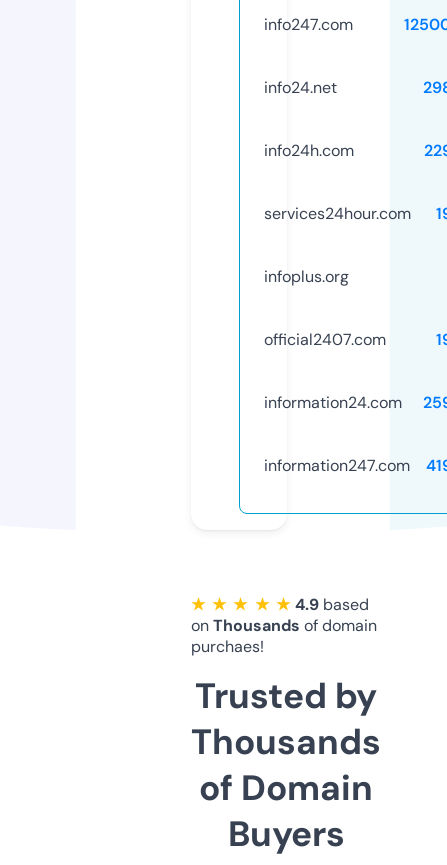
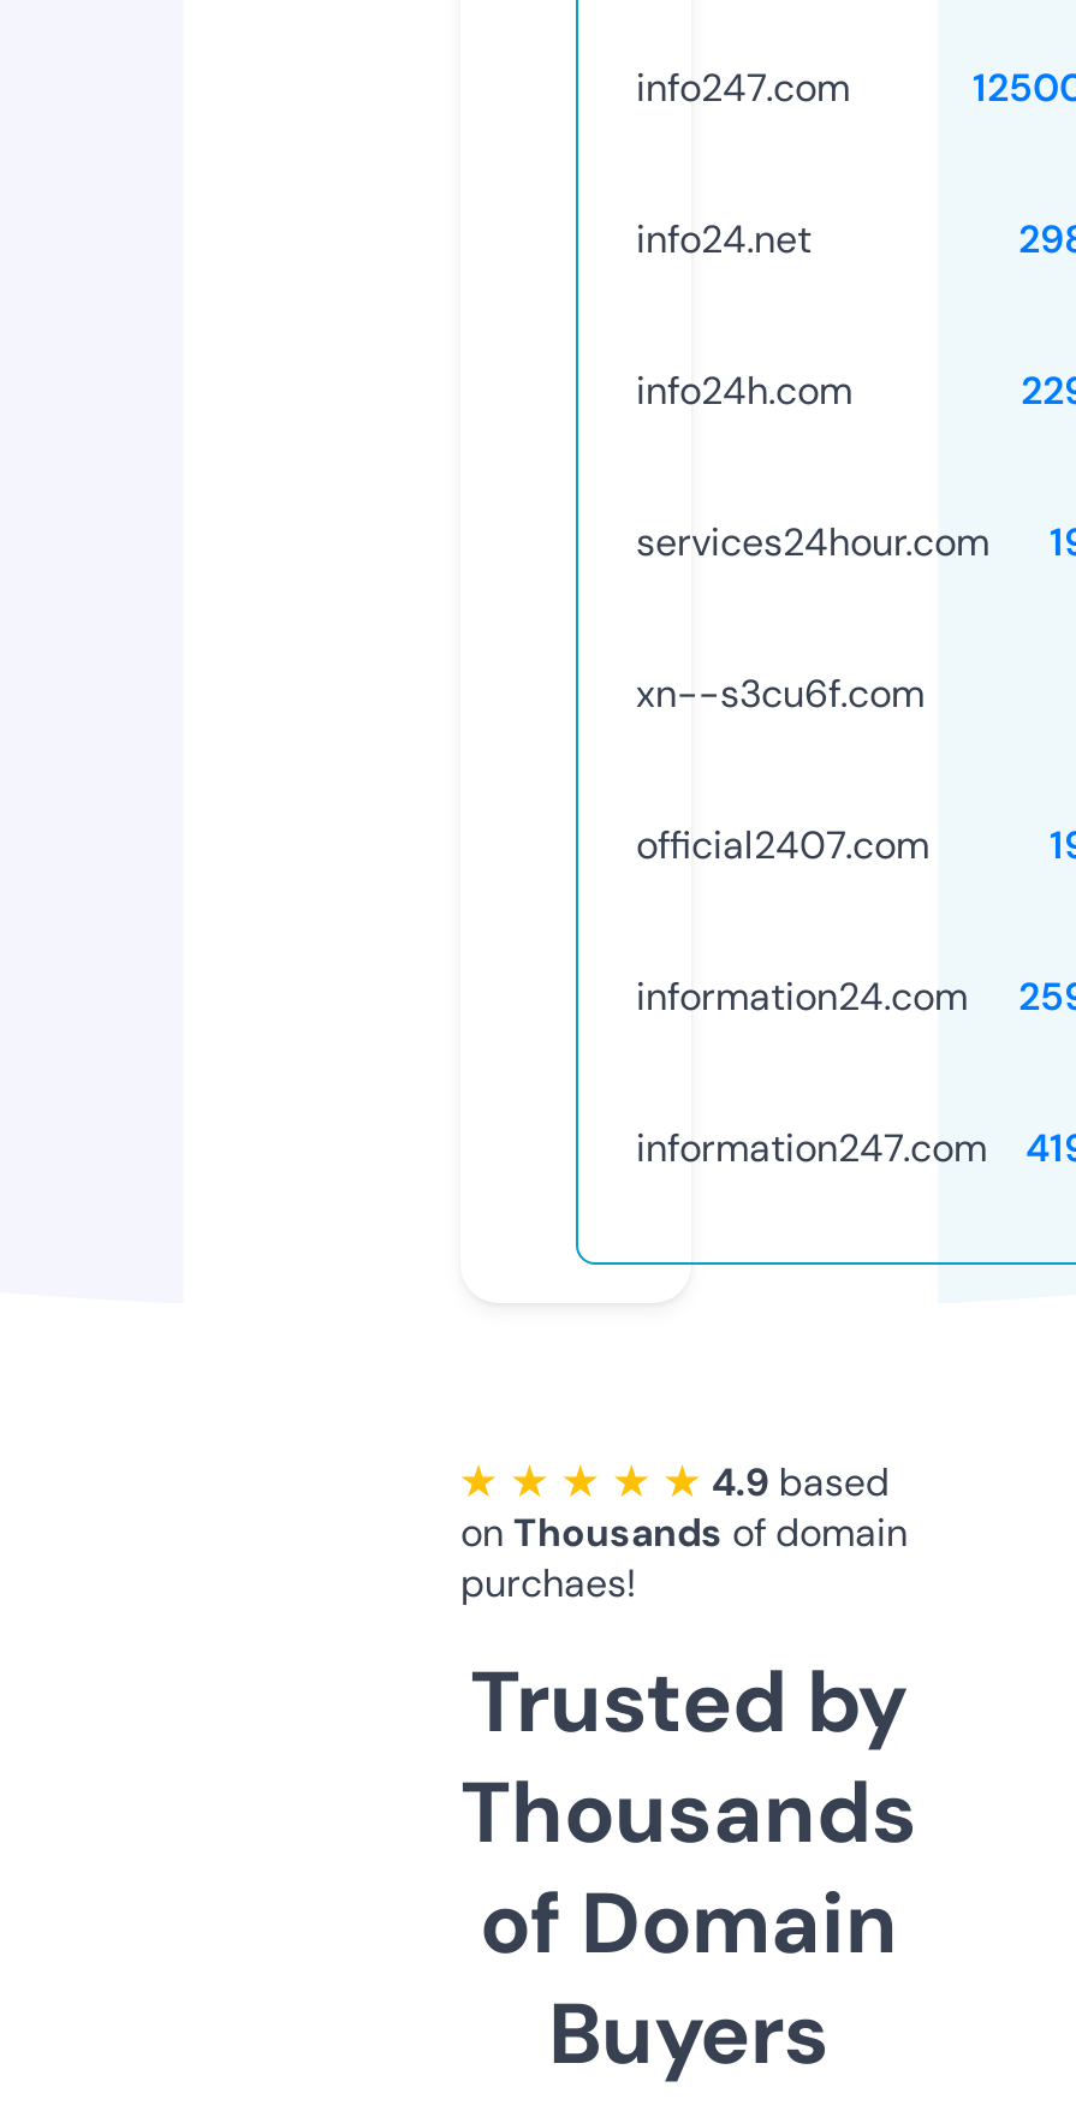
[264,266,349,287] infoplus.org -> [636,668,925,718] xn--s3cu6f.com

